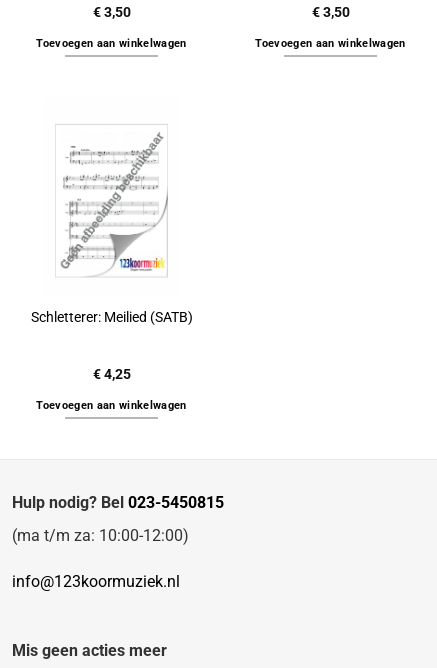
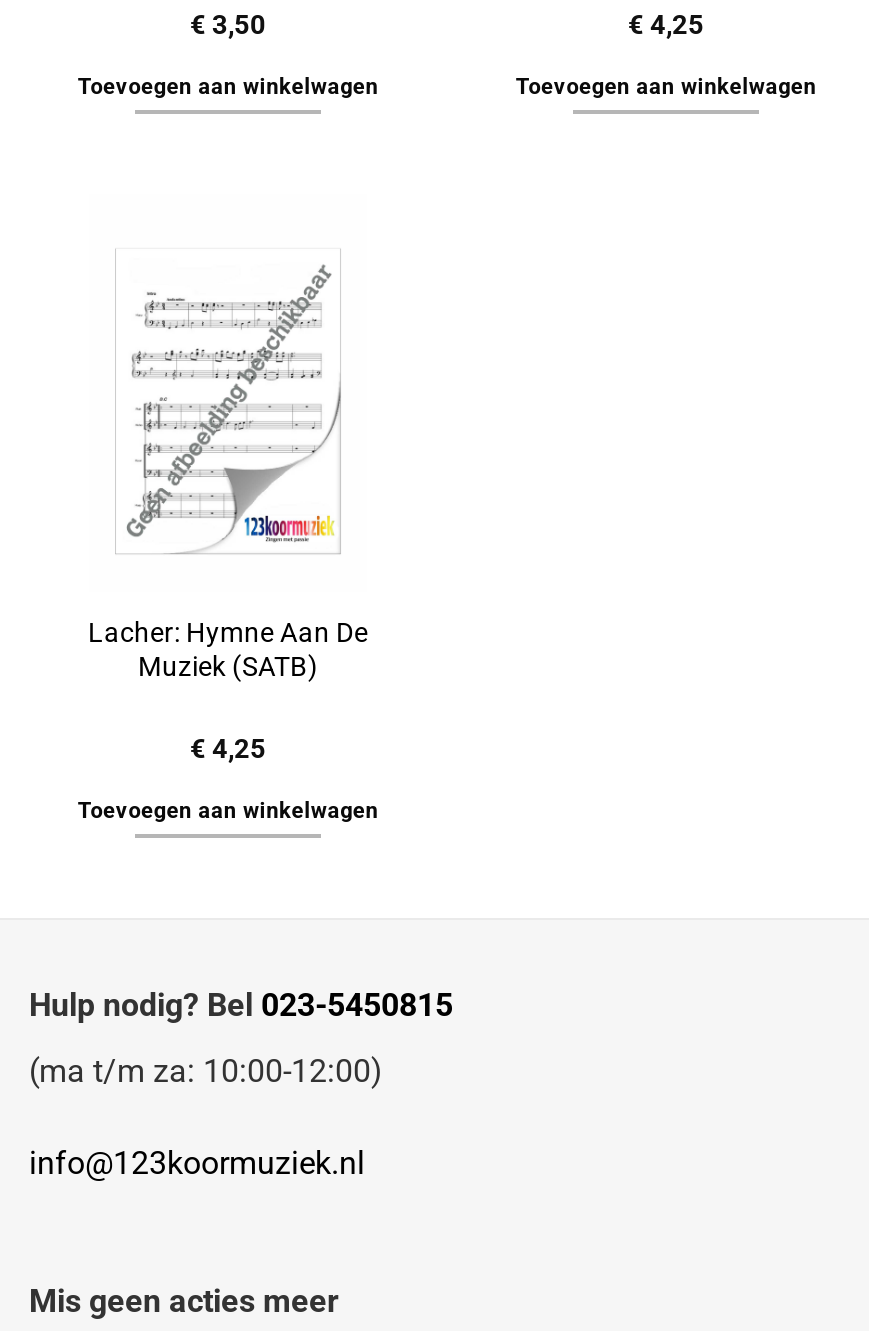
[311,4,349,20] €3,50 -> [628,8,704,40] €4,25
[30,309,192,325] Schletterer: Meilied (SATB) -> [88,617,368,683] Lacher: Hymne Aan De | Muziek (SATB)

